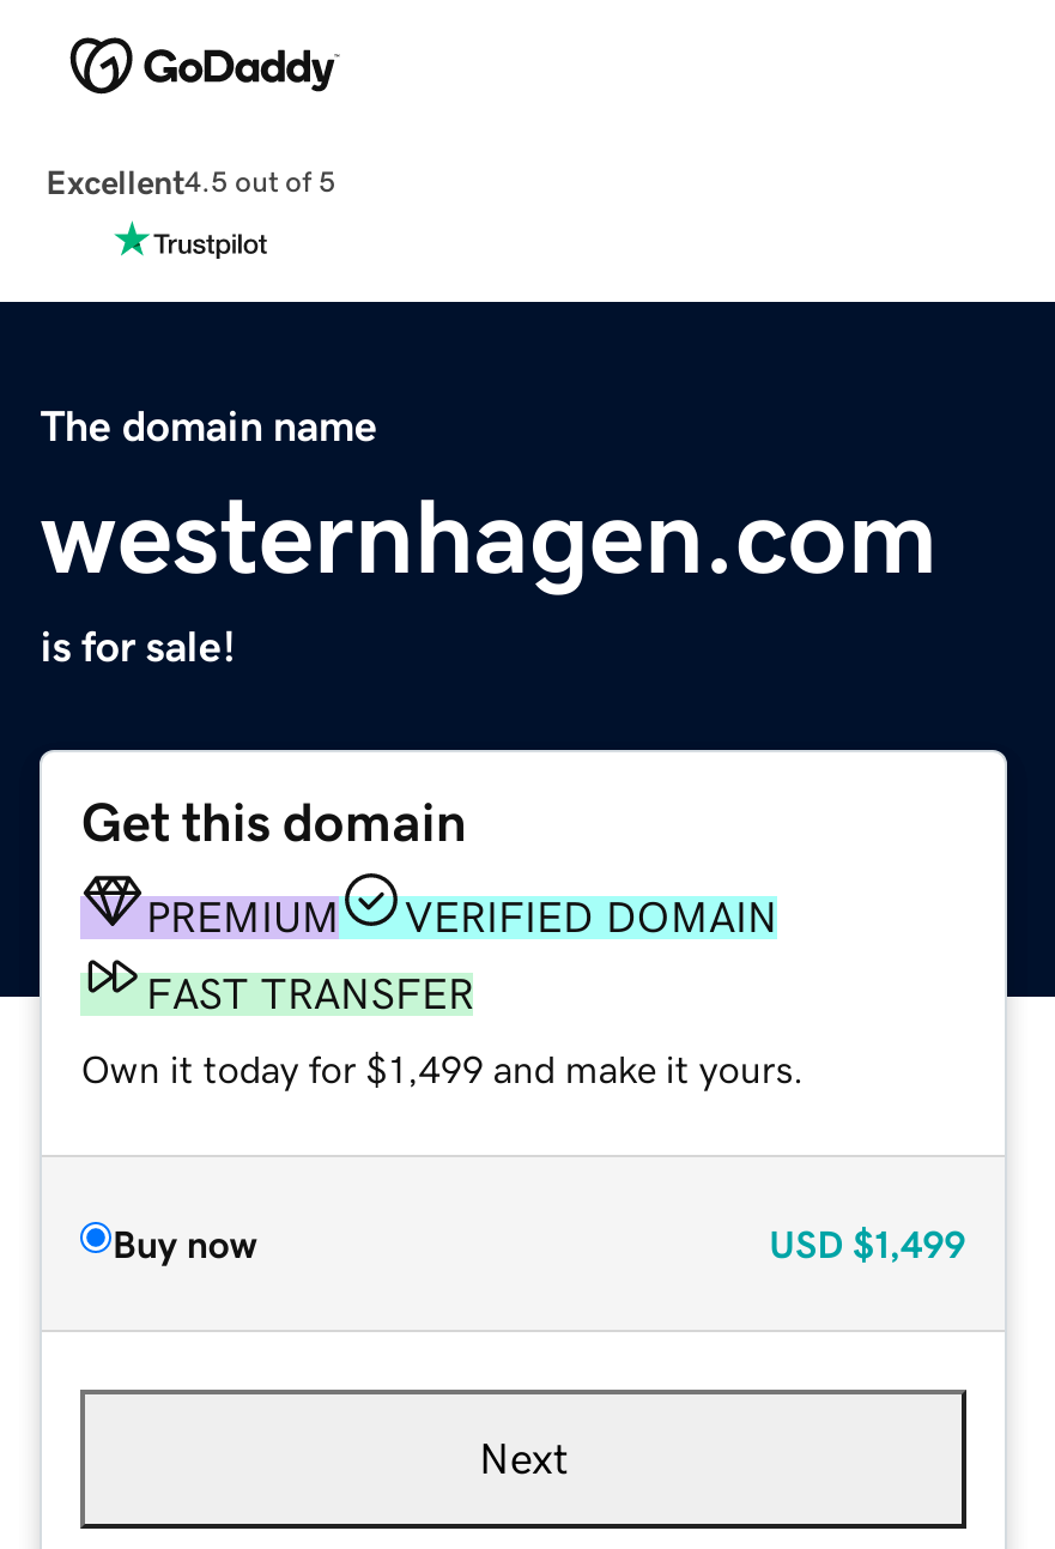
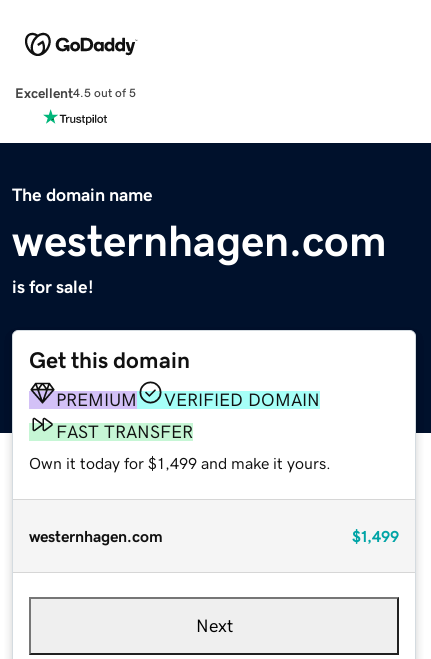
[112,1223,965,1262] Buy now | USD $1,499 -> [29,528,399,544] westernhagen.com | $1,499

